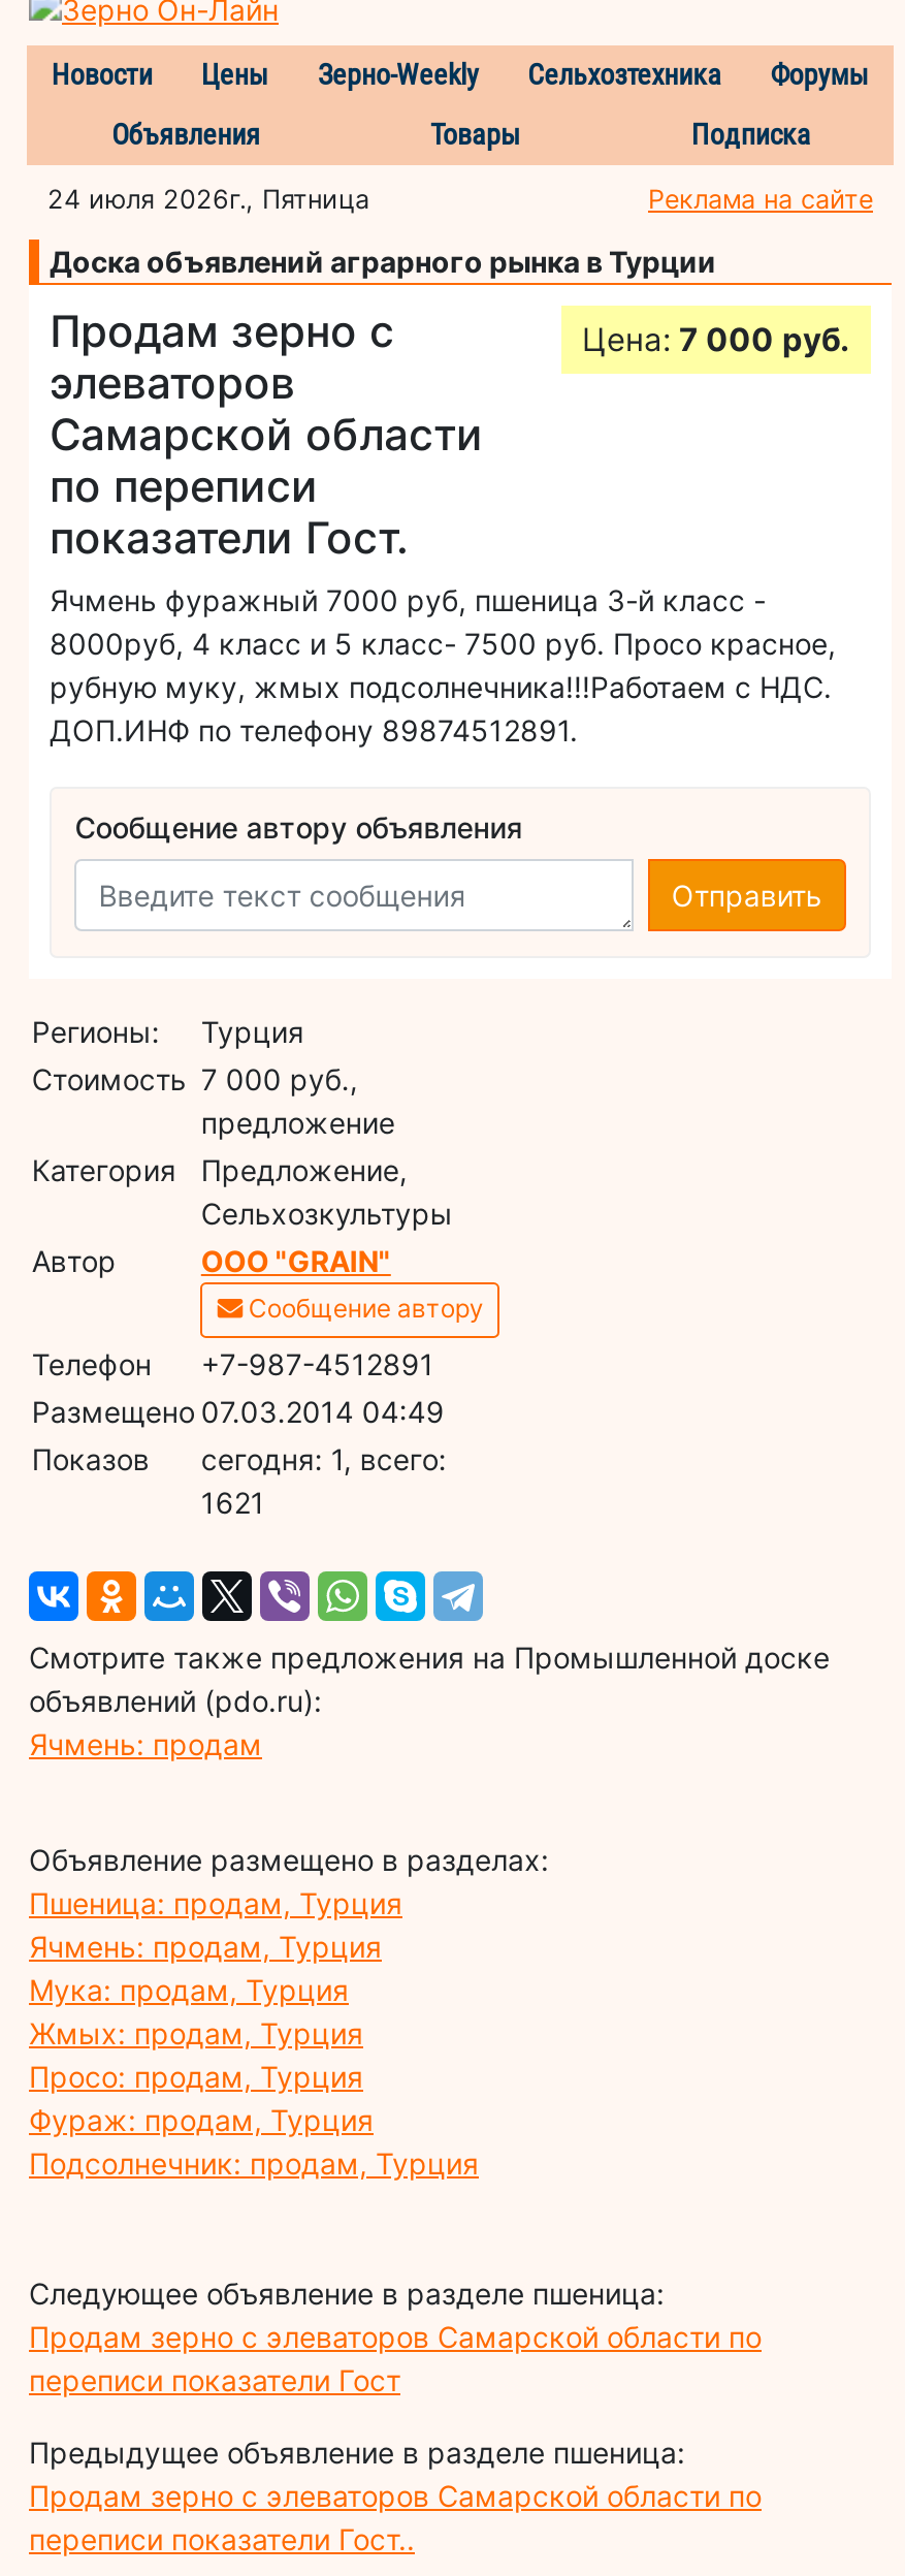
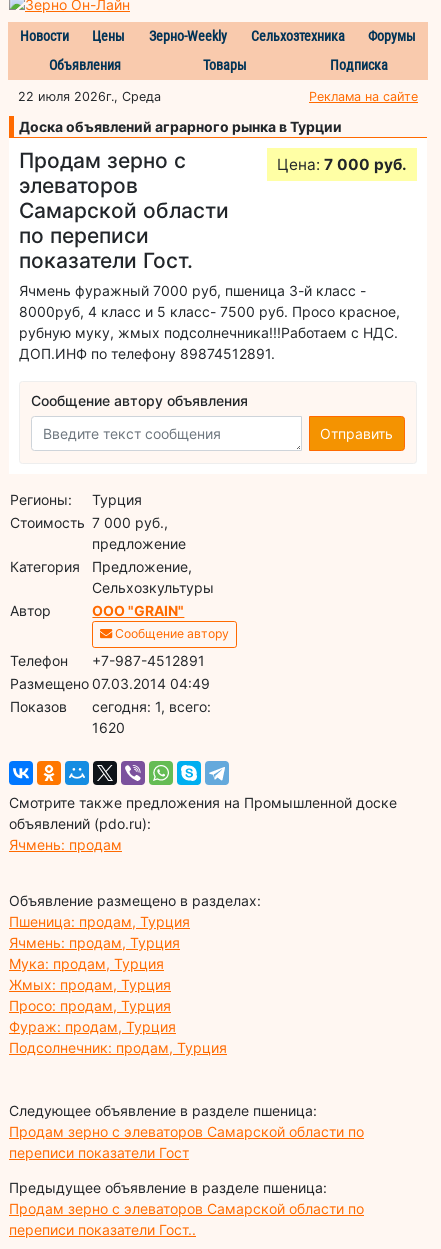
[47,183,369,214] 24 июля 2026г., Пятница -> [18,89,161,104] 22 июля 2026г., Среда
[201,1484,265,1519] 1621 -> [92,719,125,736] 1620

